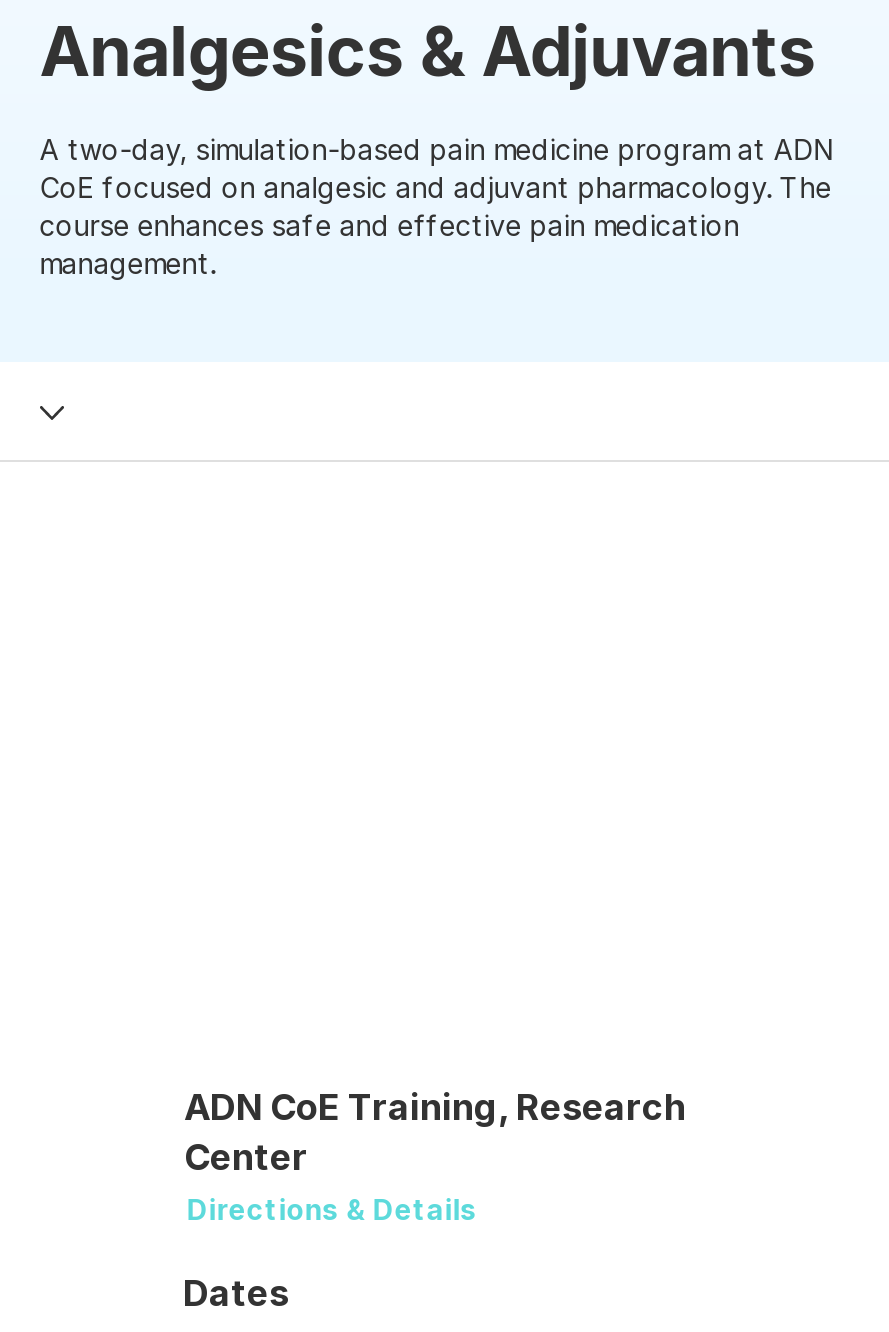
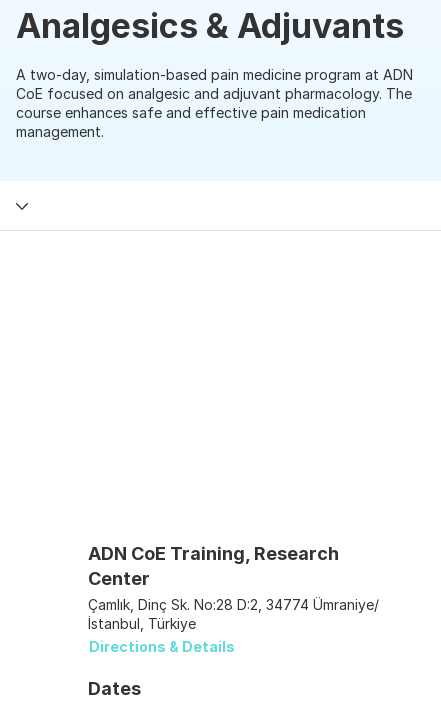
none -> [88,596,379,632] Çamlık, Dinç Sk. No:28 D:2, 34774 Ümraniye/ | İstanbul, Türkiye

